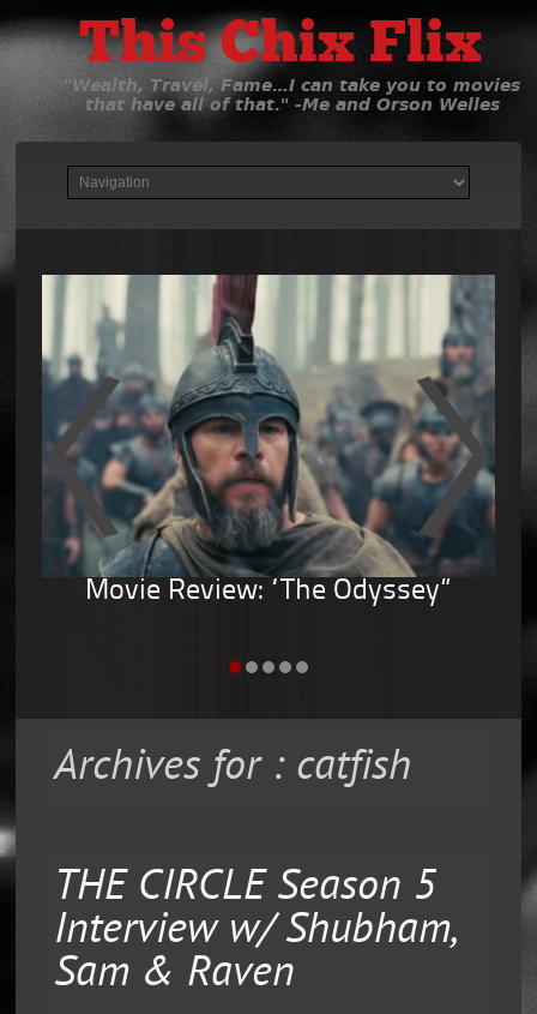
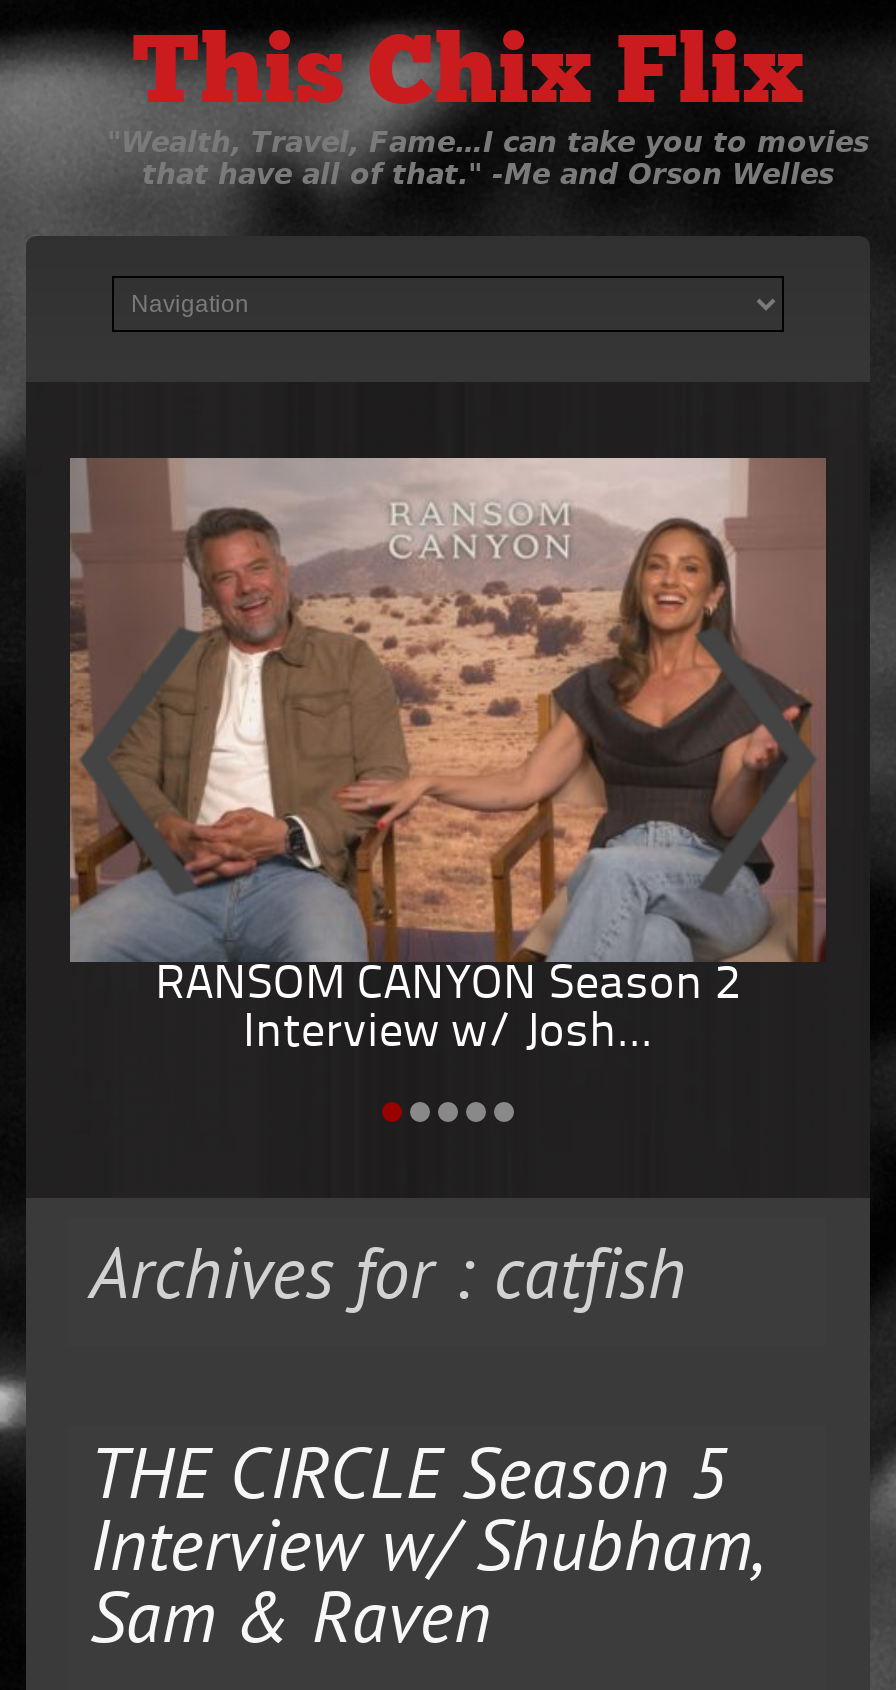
[41,275,495,606] [image] | Movie Review: “The Odyssey” -> [68,456,828,1059] [image] | RANSOM CANYON Season 2 | Interview w/ Josh...

